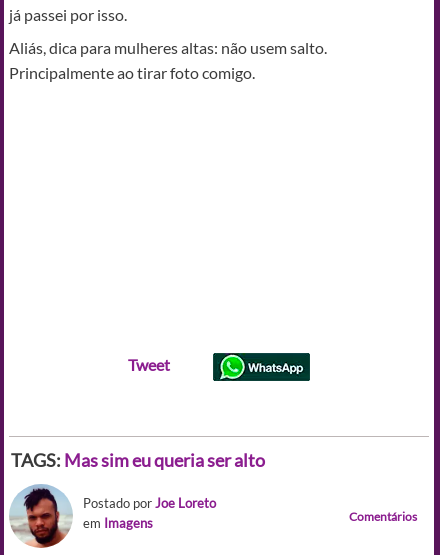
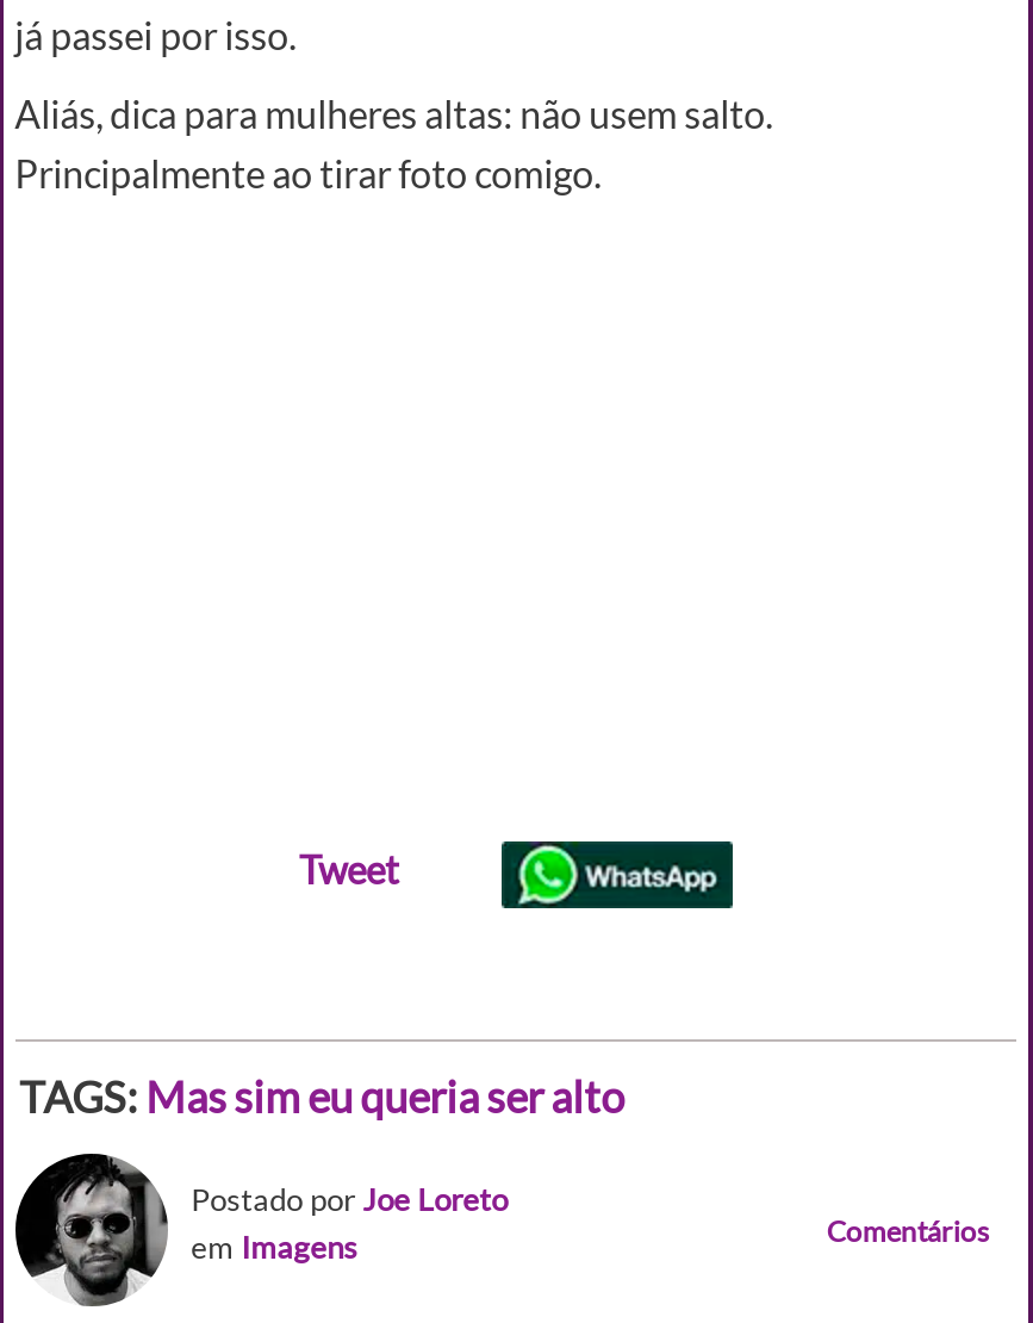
[9,484,72,548] [image] -> [13,1151,168,1306] [image]

